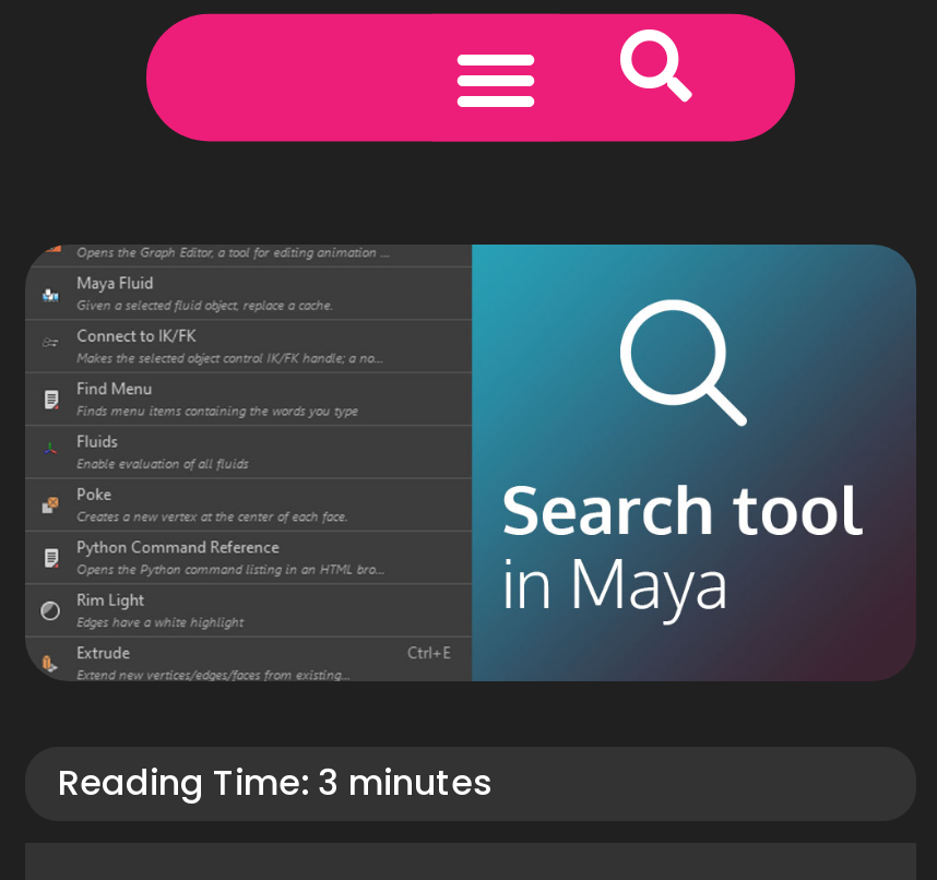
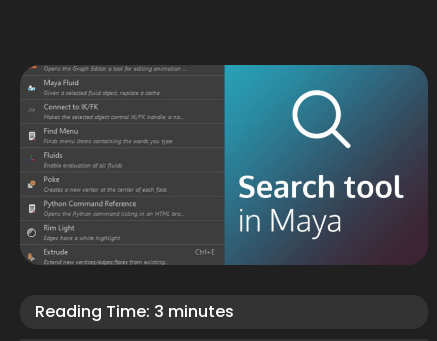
[143,11,798,144] [image] -> none

